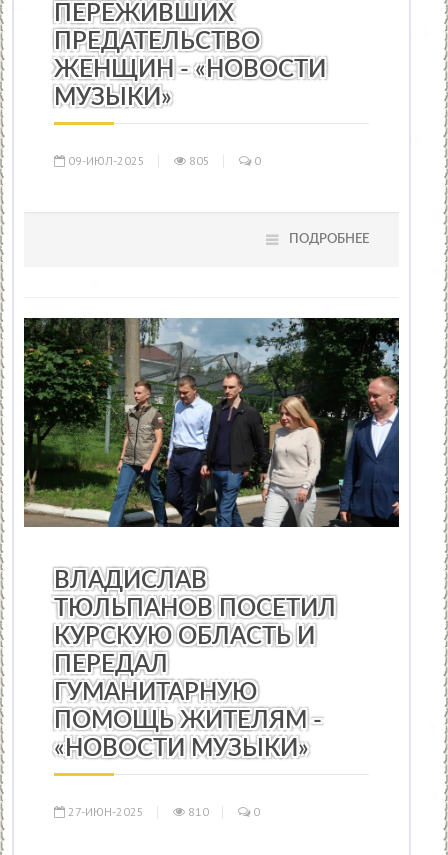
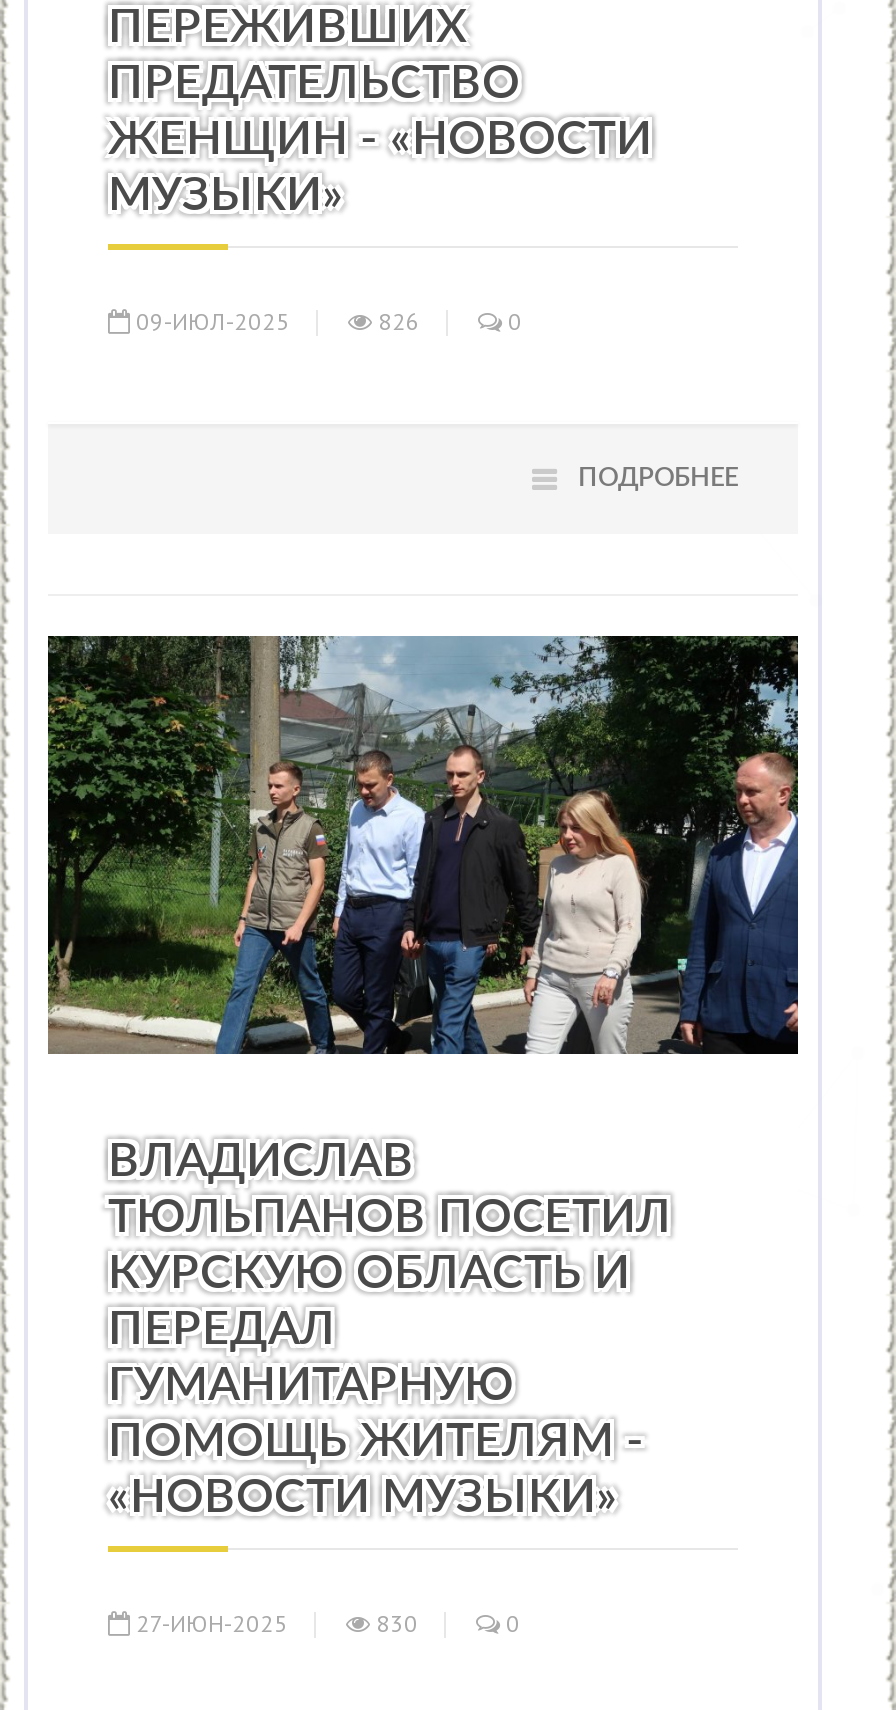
[186,153,210,168] 805 -> [372,306,420,336] 826
[185,804,209,819] 810 -> [370,1609,418,1639] 830

